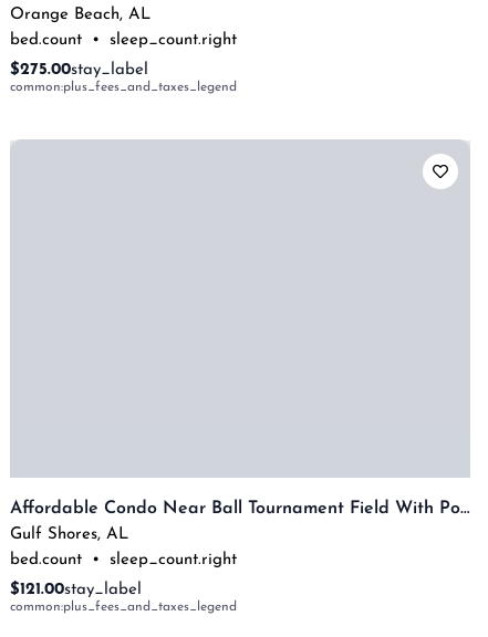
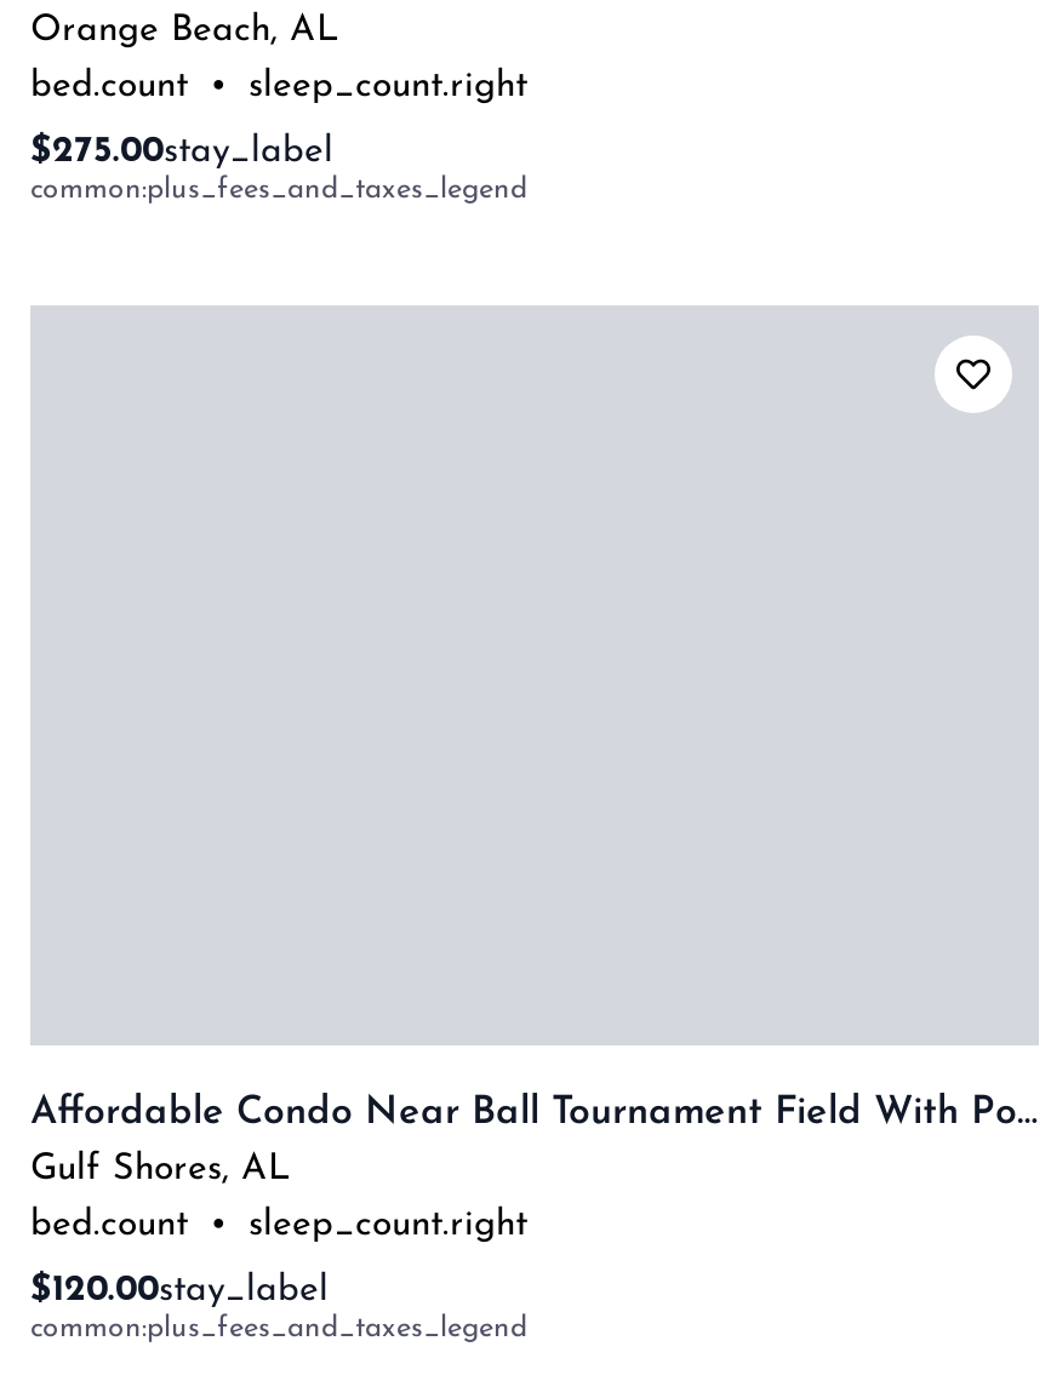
[10,582,142,598] $121.00stay_label -> [30,1273,329,1310] $120.00stay_label

